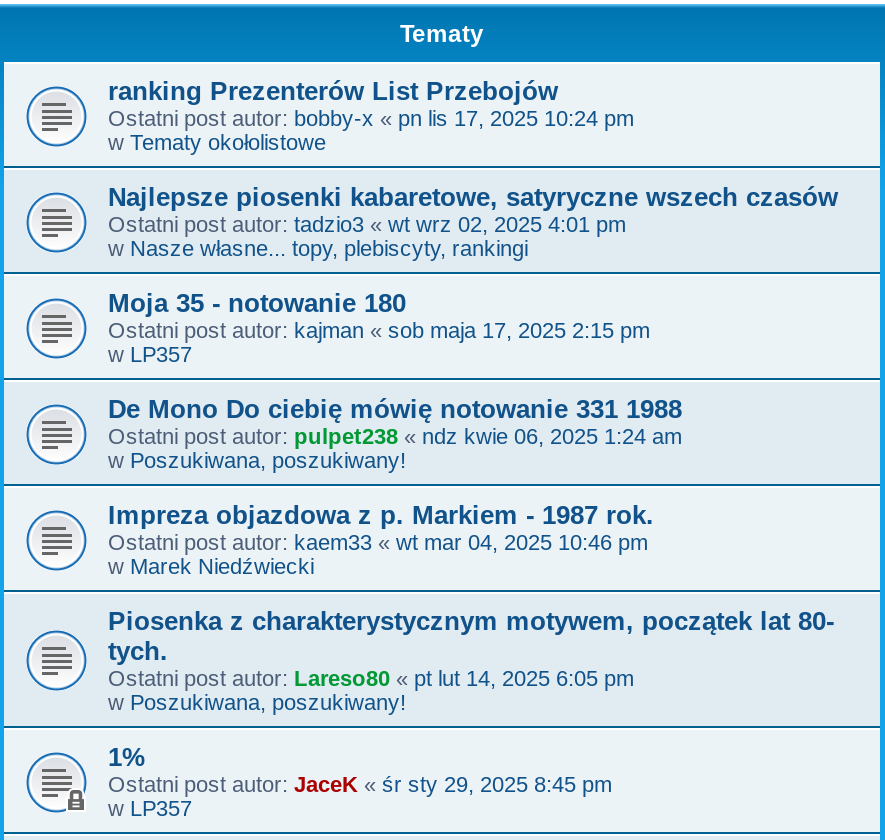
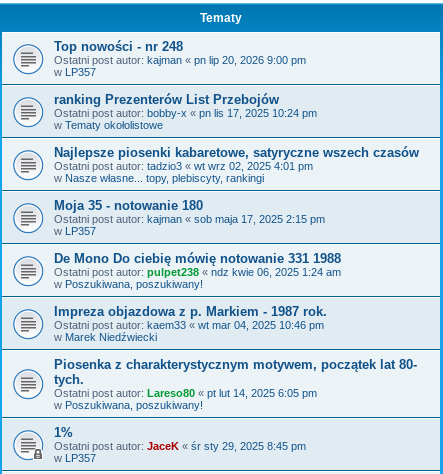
none -> [54,38,306,77] Top nowości - nr 248 | Ostatni post autor: kajman «pn lip 20, 2026 9:00 pm | w LP357

